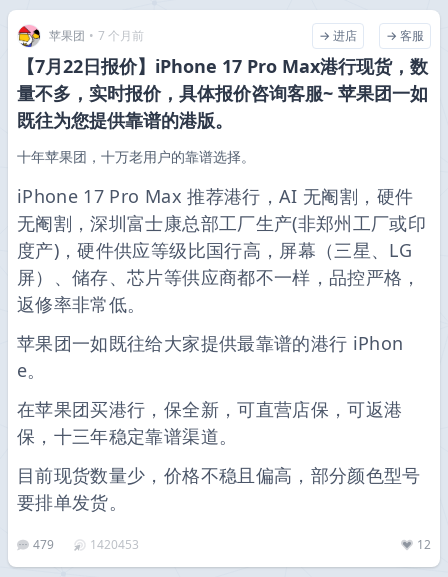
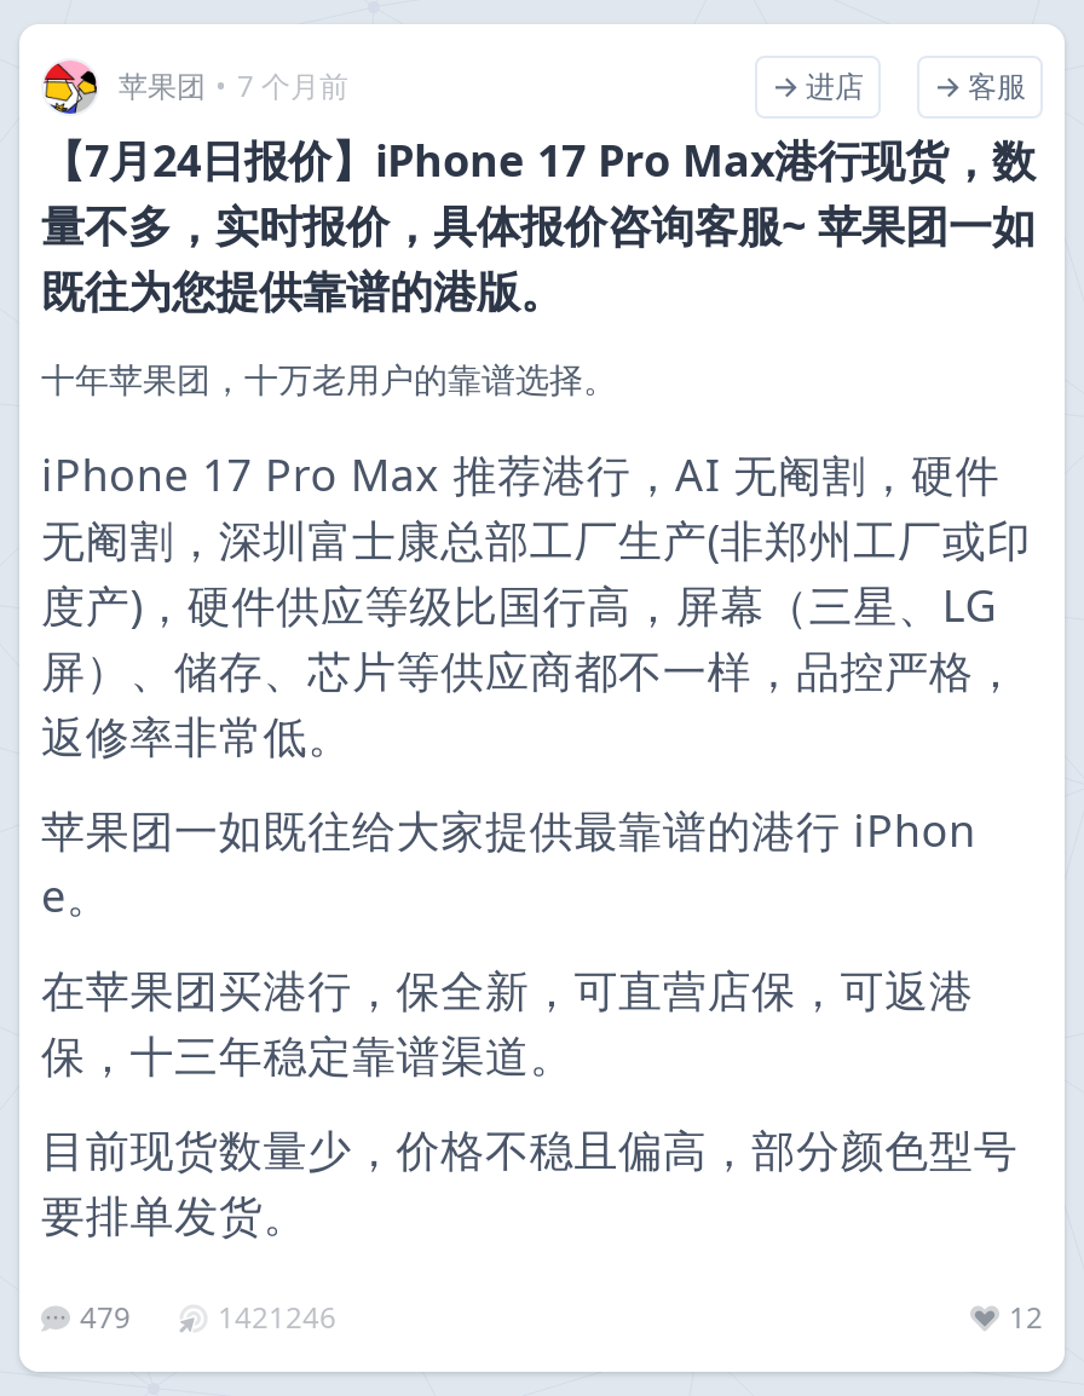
[17,54,428,78] 【7月22日报价】iPhone 17 Pro Max港行现货，数 -> [41,131,1036,189] 【7月24日报价】iPhone 17 Pro Max港行现货，数
[90,536,139,553] 1420453 -> [218,1297,336,1338] 1421246

